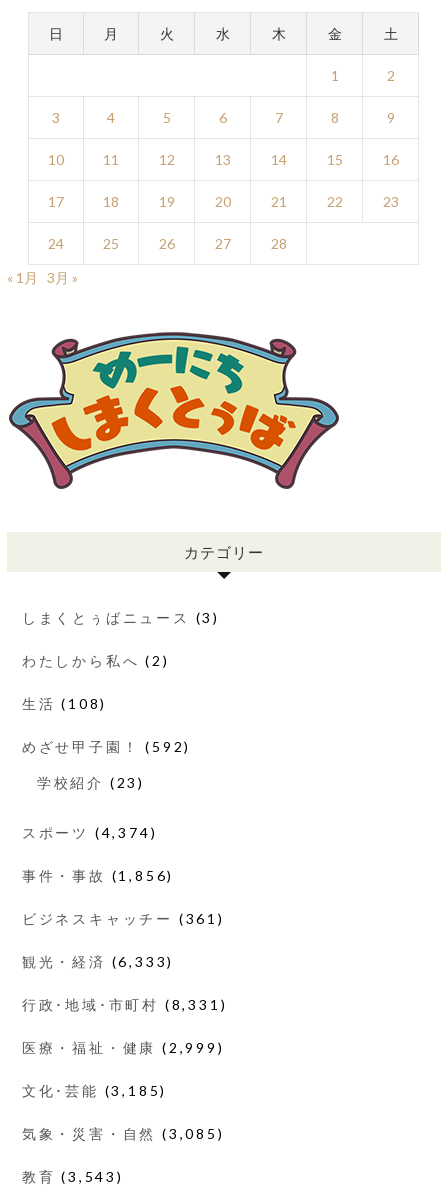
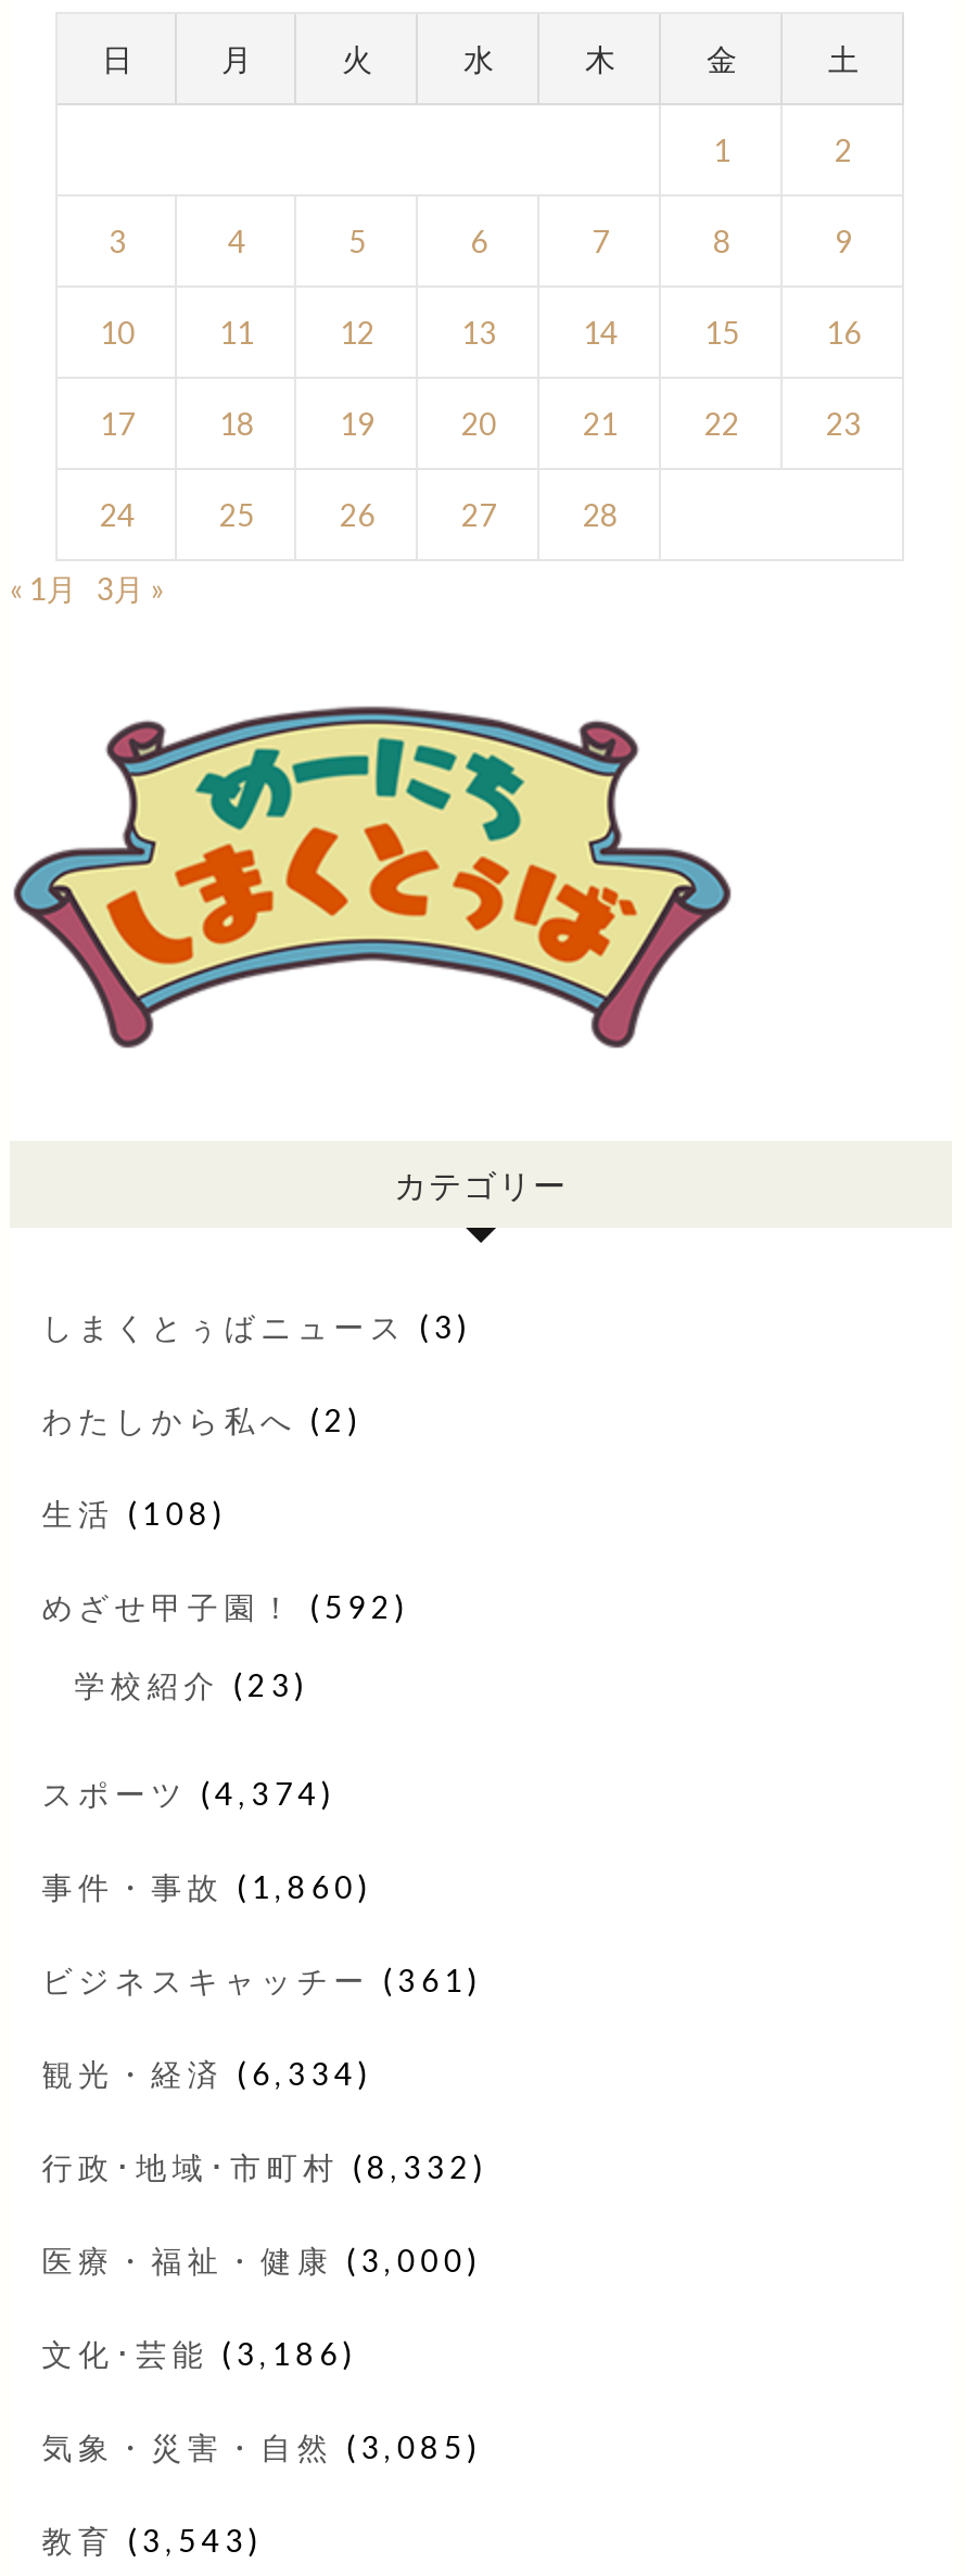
[22,867,174,884] 事件・事故(1,856) -> [42,1868,373,1905] 事件・事故(1,860)
[22,953,174,970] 観光・経済(6,333) -> [42,2055,373,2092] 観光・経済(6,334)
[22,996,227,1013] 行政･地域･市町村(8,331) -> [42,2148,488,2185] 行政･地域･市町村(8,332)
[22,1039,224,1056] 医療・福祉・健康(2,999) -> [42,2241,482,2278] 医療・福祉・健康(3,000)
[22,1082,167,1099] 文化･芸能(3,185) -> [42,2335,357,2372] 文化･芸能(3,186)

